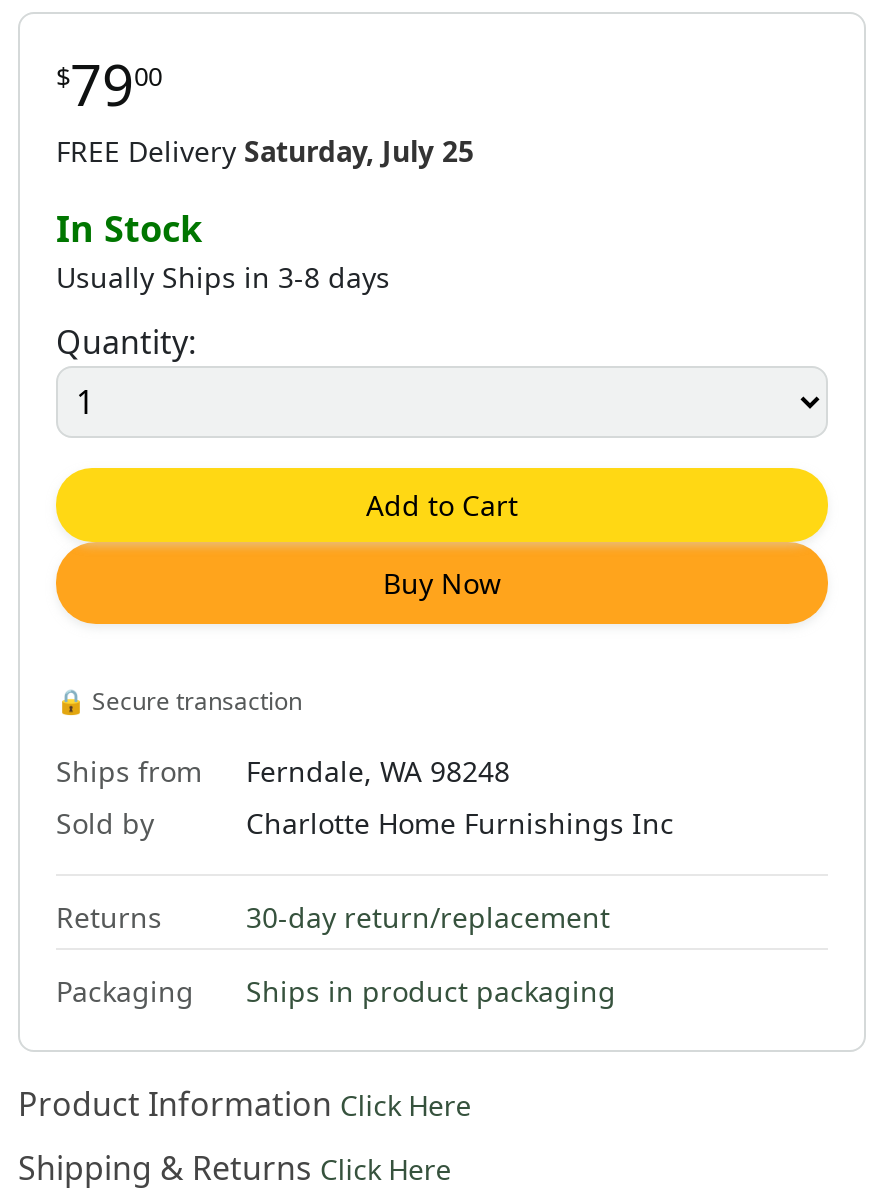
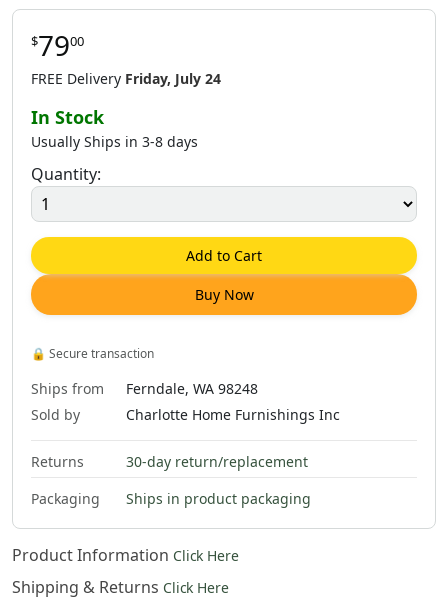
[56,131,474,169] FREE Delivery Saturday, July 25 -> [31,69,221,88] FREE Delivery Friday, July 24

